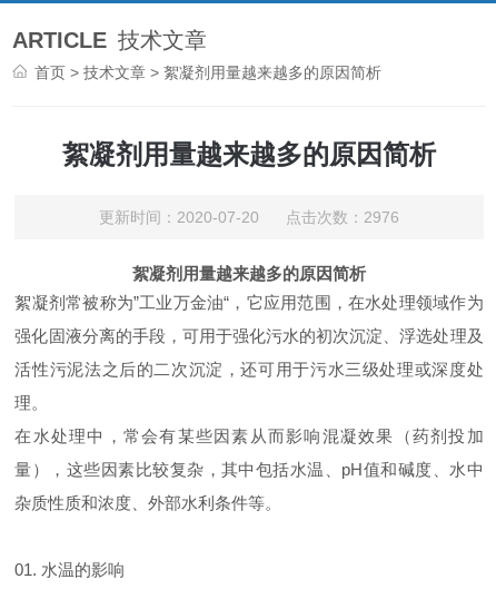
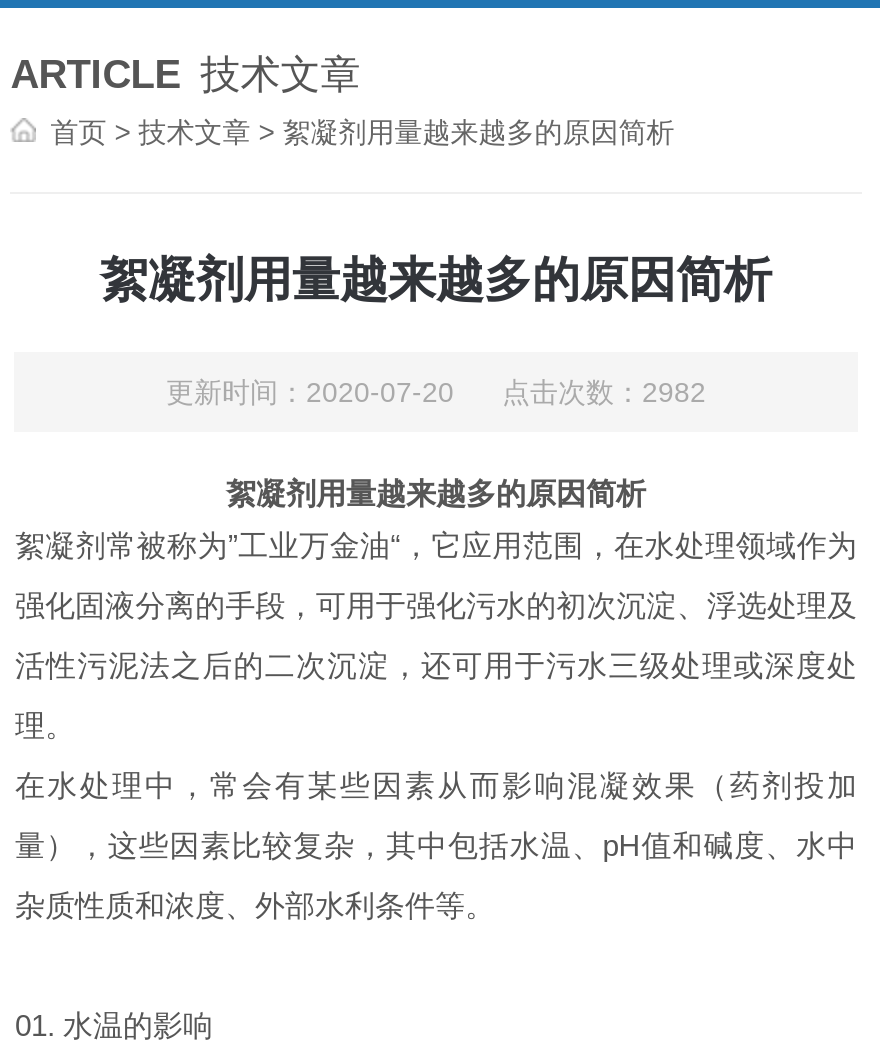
[99,208,399,226] 更新时间：2020-07-20 点击次数：2976 -> [166,376,706,408] 更新时间：2020-07-20 点击次数：2982

